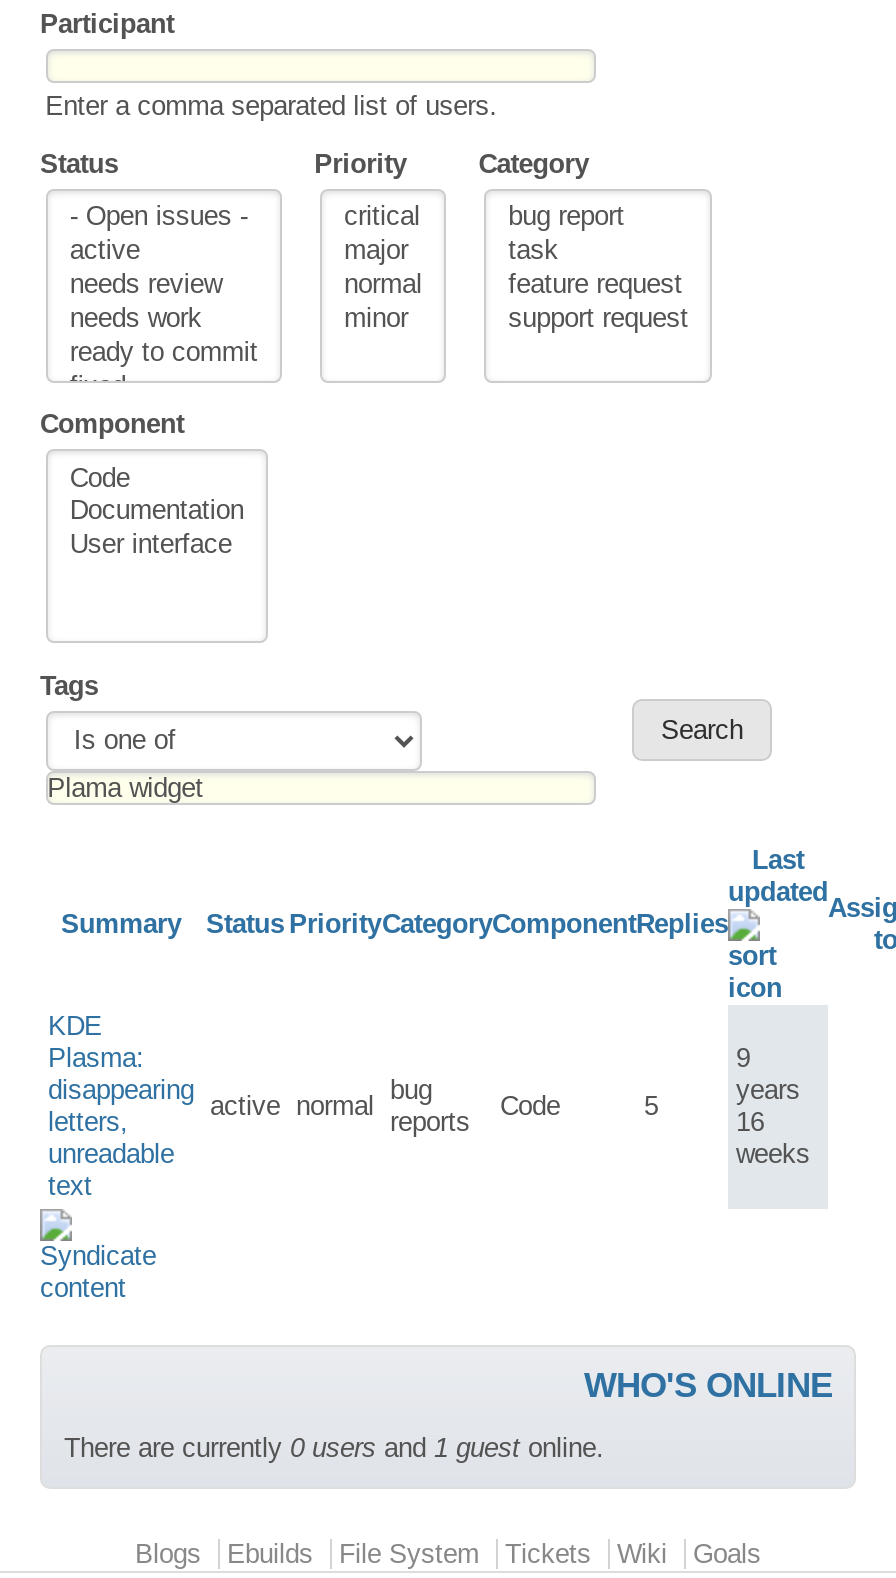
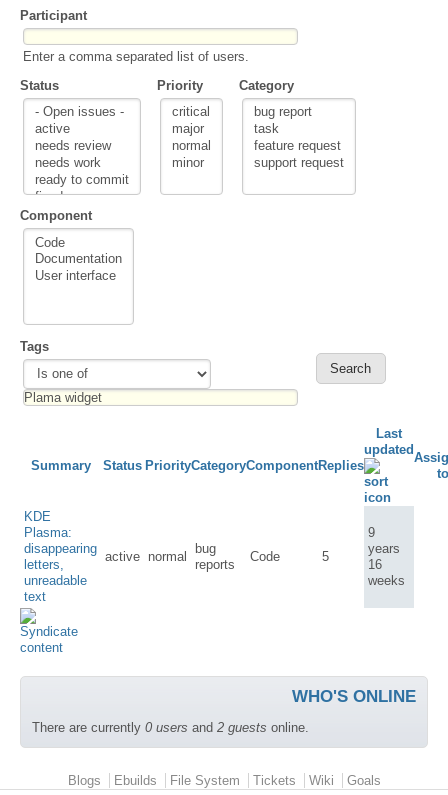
[64,1433,604,1463] There are currently 0 users and 1 guest online. -> [32,720,309,735] There are currently 0 users and 2 guests online.

